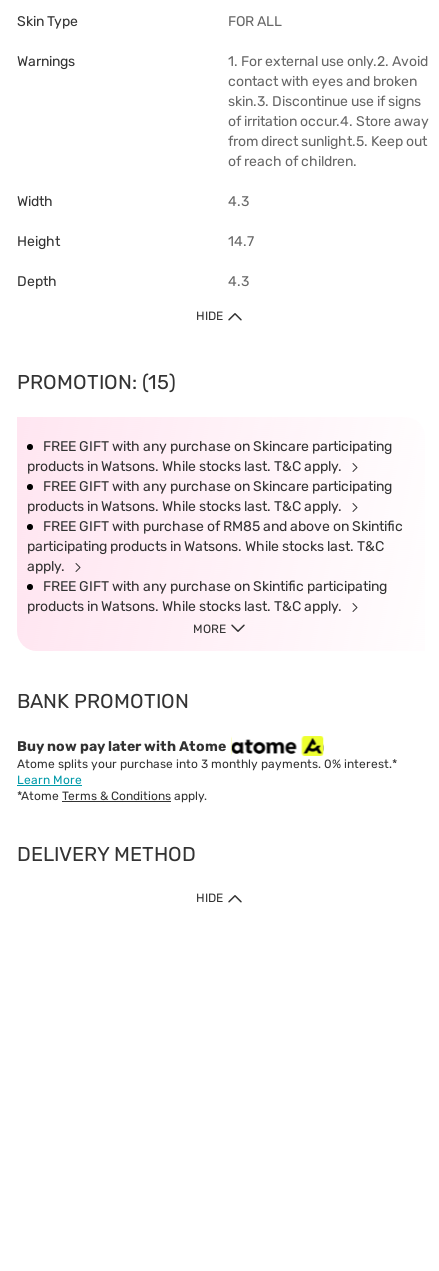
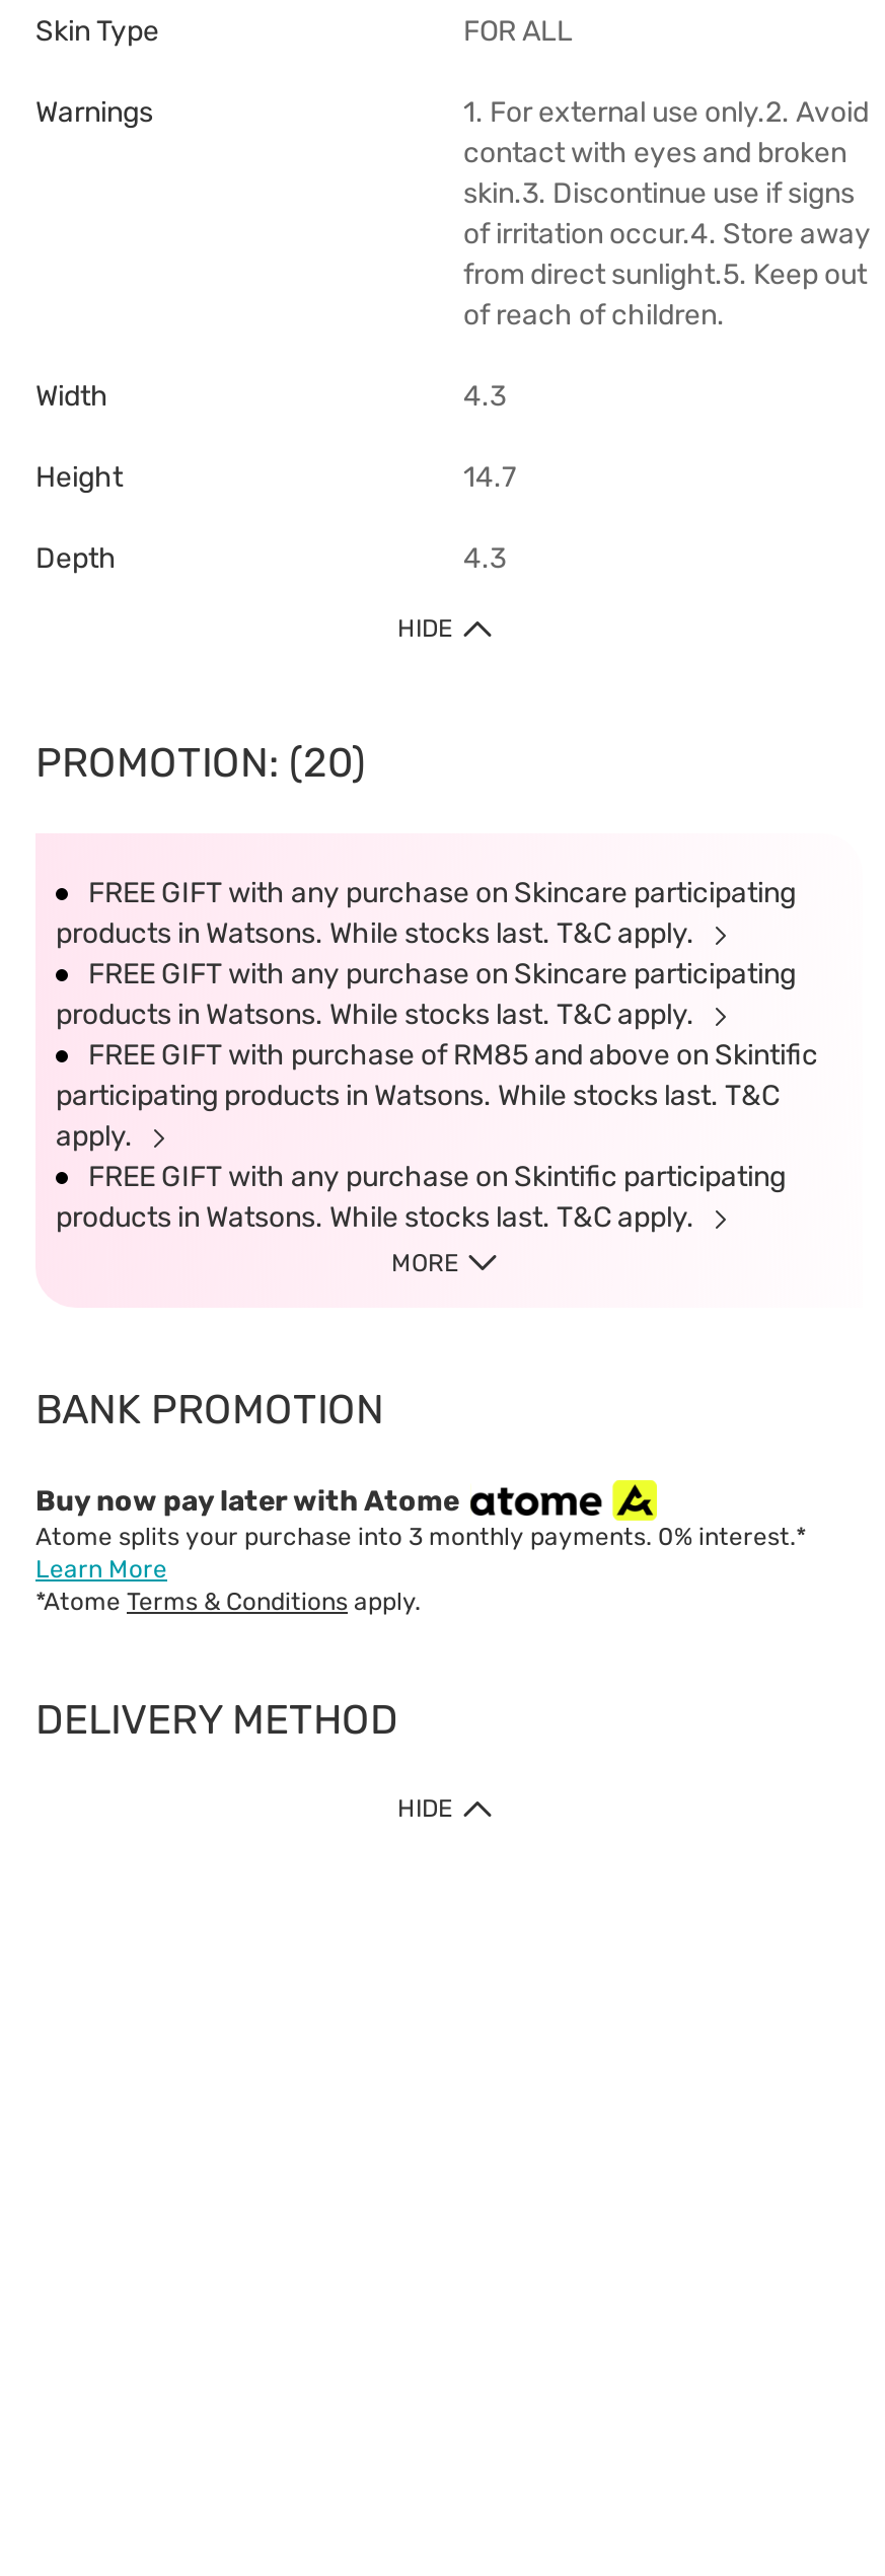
[17,370,176,394] PROMOTION: (15) -> [35,738,366,787] PROMOTION: (20)

